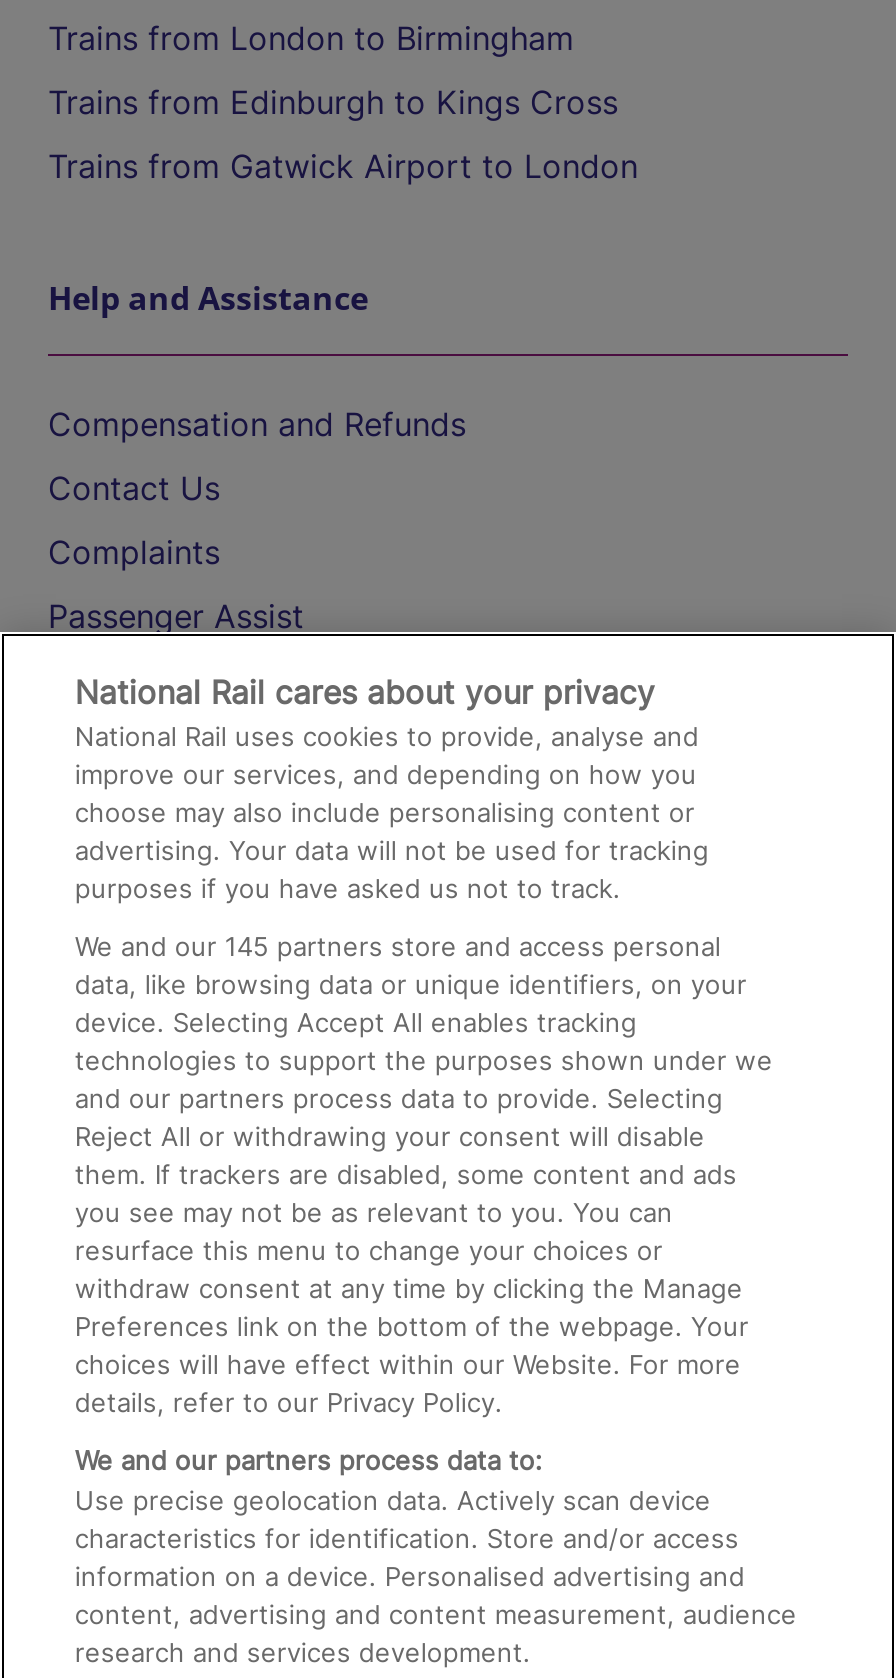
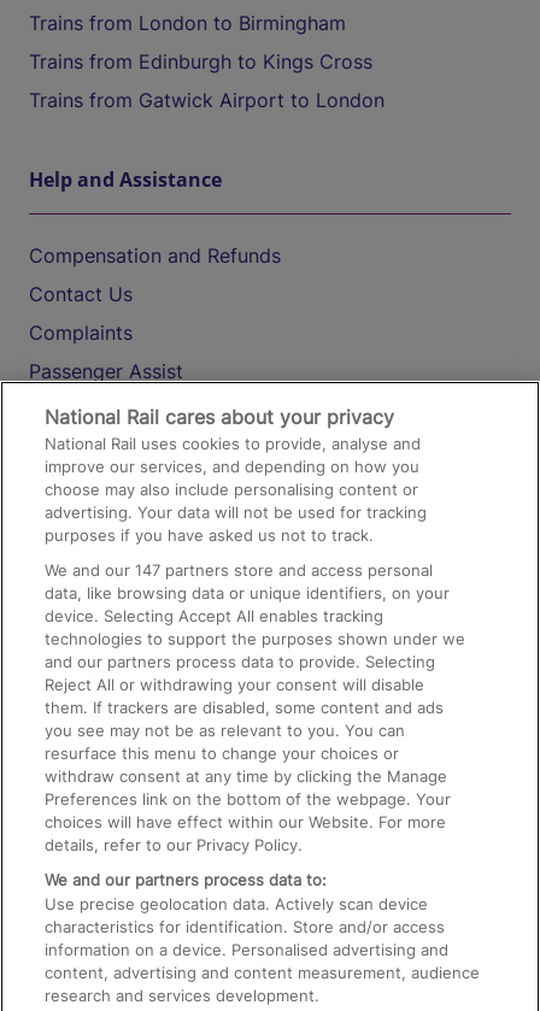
[75,930,721,962] We and our 145 partners store and access personal -> [45,560,433,580] We and our 147 partners store and access personal

